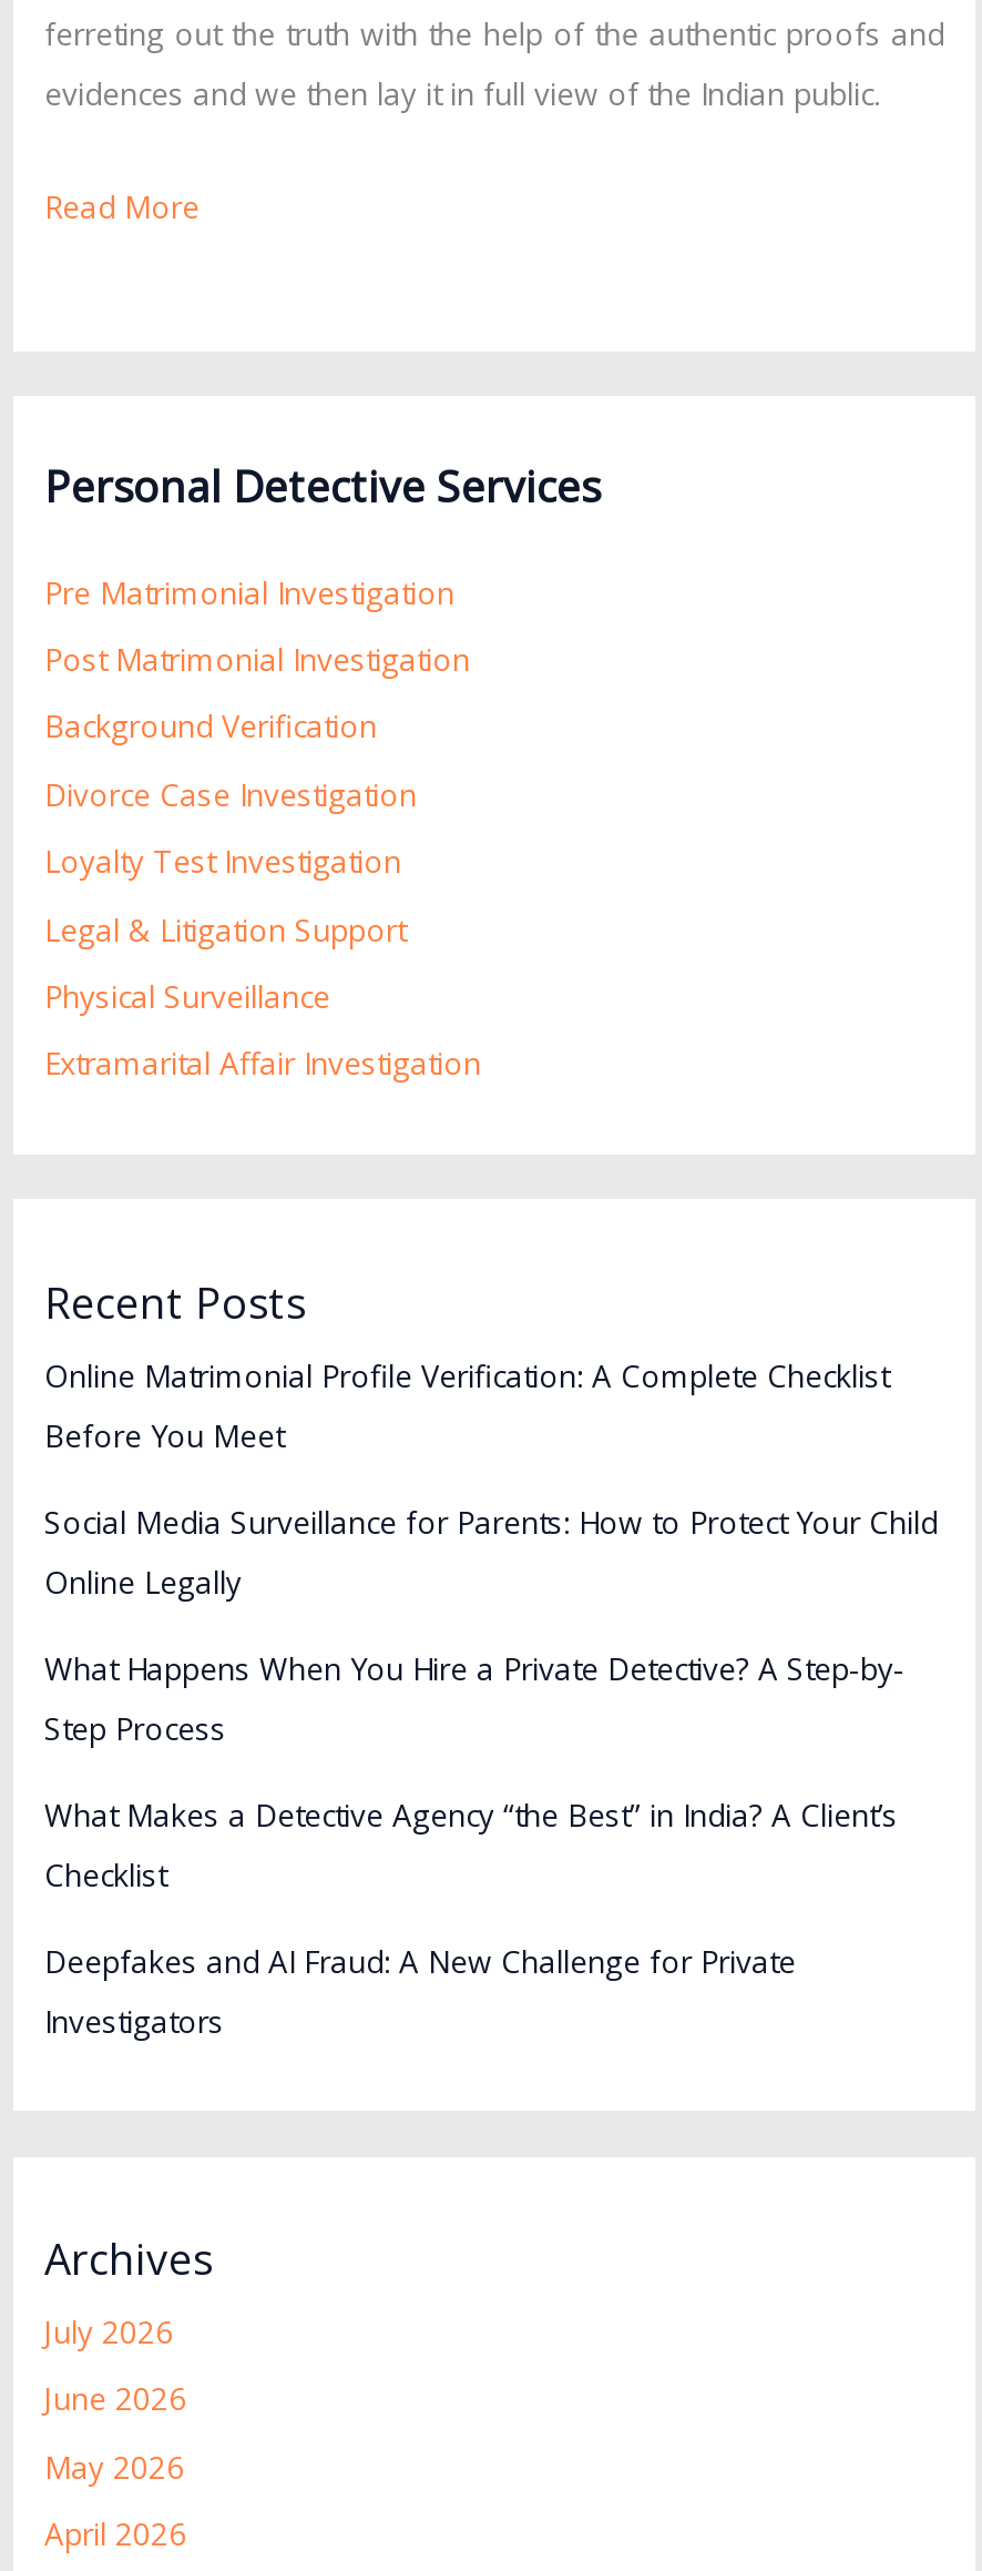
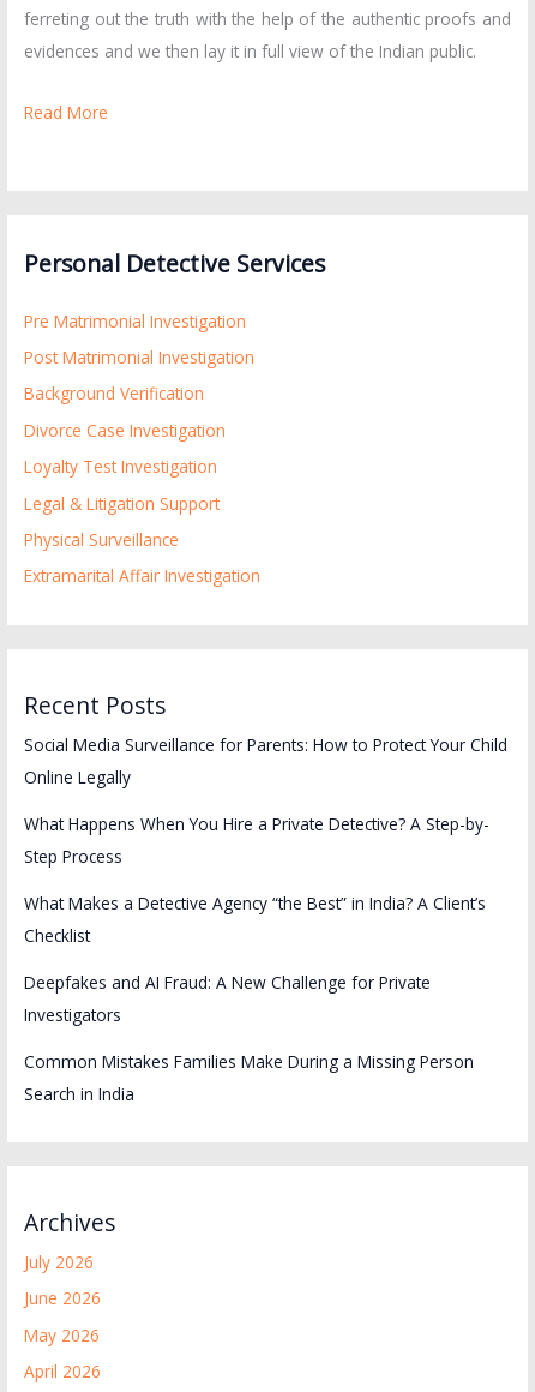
[44,1353,889,1455] Online Matrimonial Profile Verification: A Complete Checklist | Before You Meet -> none
moved [44,1500,938,2041] -> [24,733,507,1026]: Social Media Surveillance for Parents: How to Protect Your Child | Online Legally | What Happens When You Hire a Private Detective? A Step-by- | Step Process | What Makes a Detective Agency “the Best” in India? A Client’s | Checklist | Deepfakes and AI Fraud: A New Challenge for Private | Investigators
none -> [24,1050,474,1105] Common Mistakes Families Make During a Missing Person | Search in India

